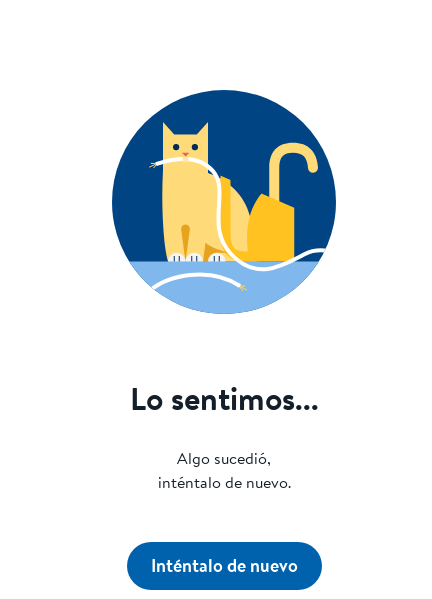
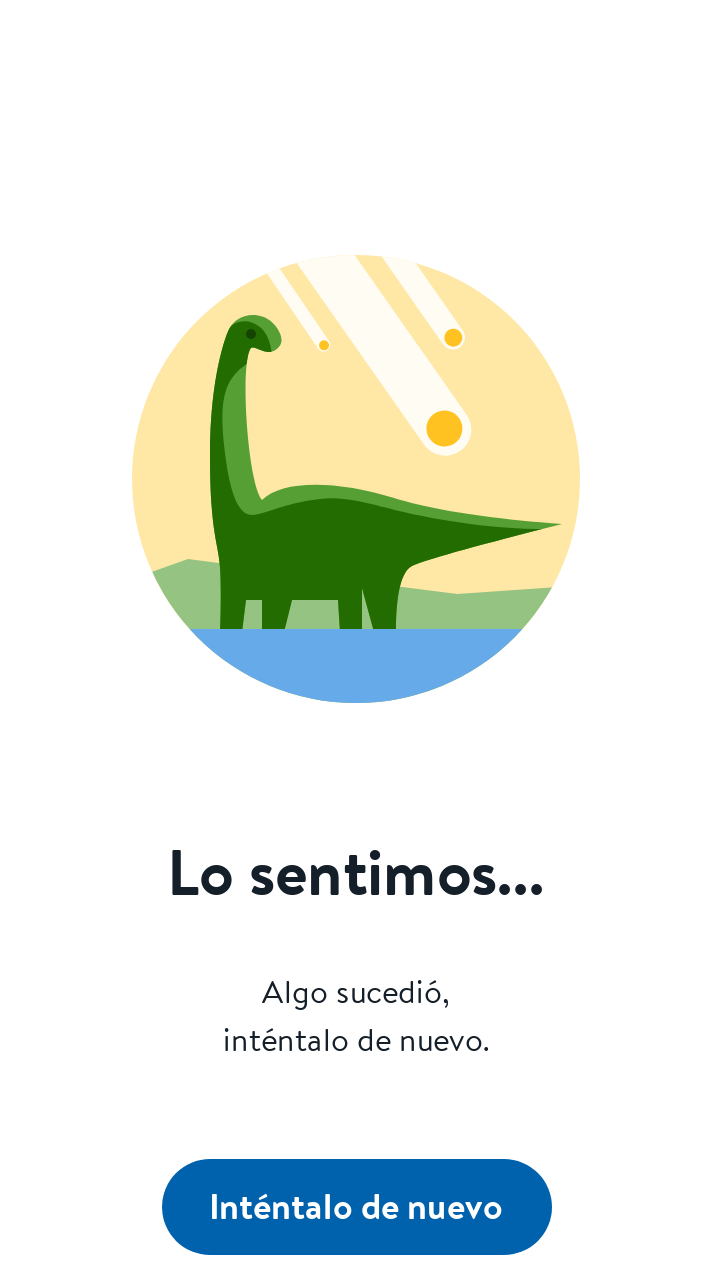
[111,89,337,292] [image] -> [132,255,580,657] [image]

